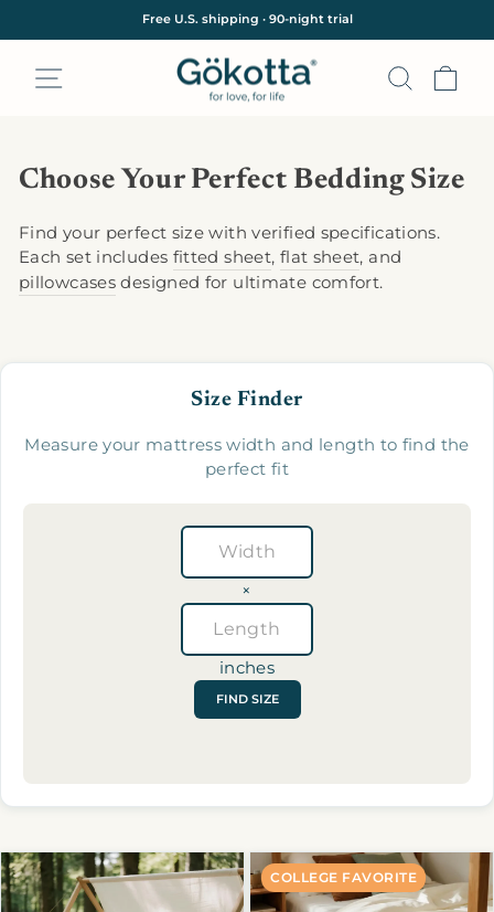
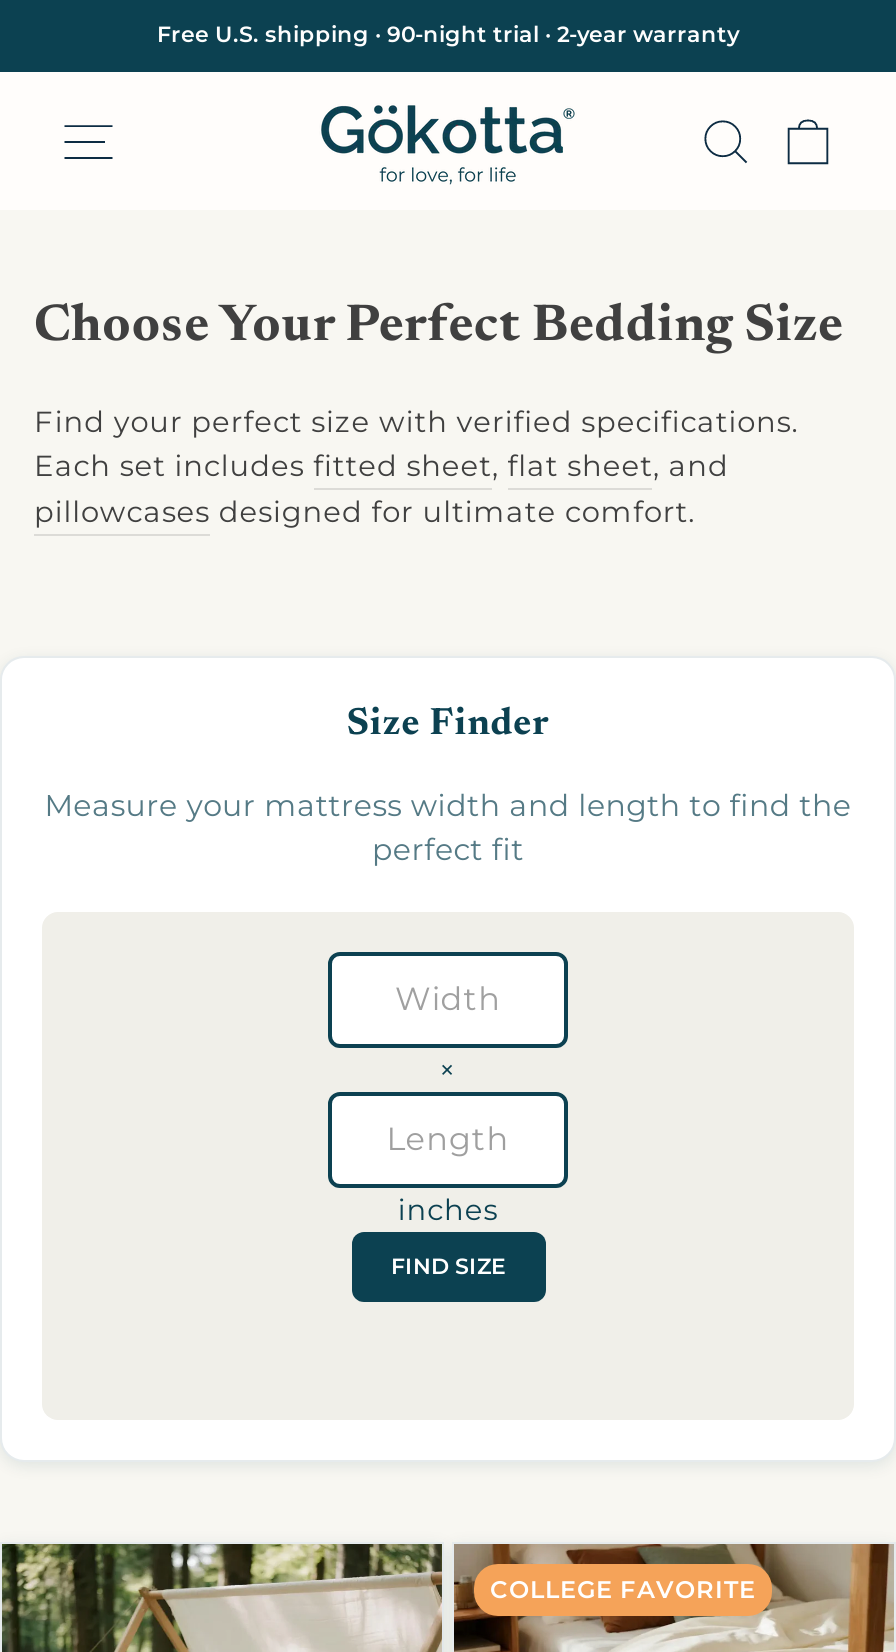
[142,12,352,26] Free U.S. shipping · 90-night trial -> [157,22,739,48] Free U.S. shipping · 90-night trial · 2-year warranty

